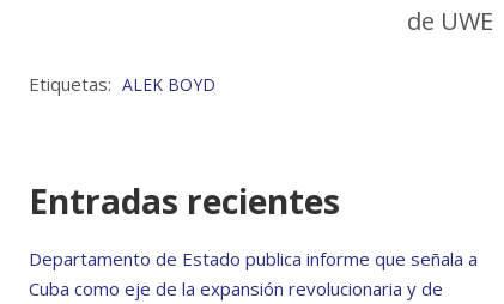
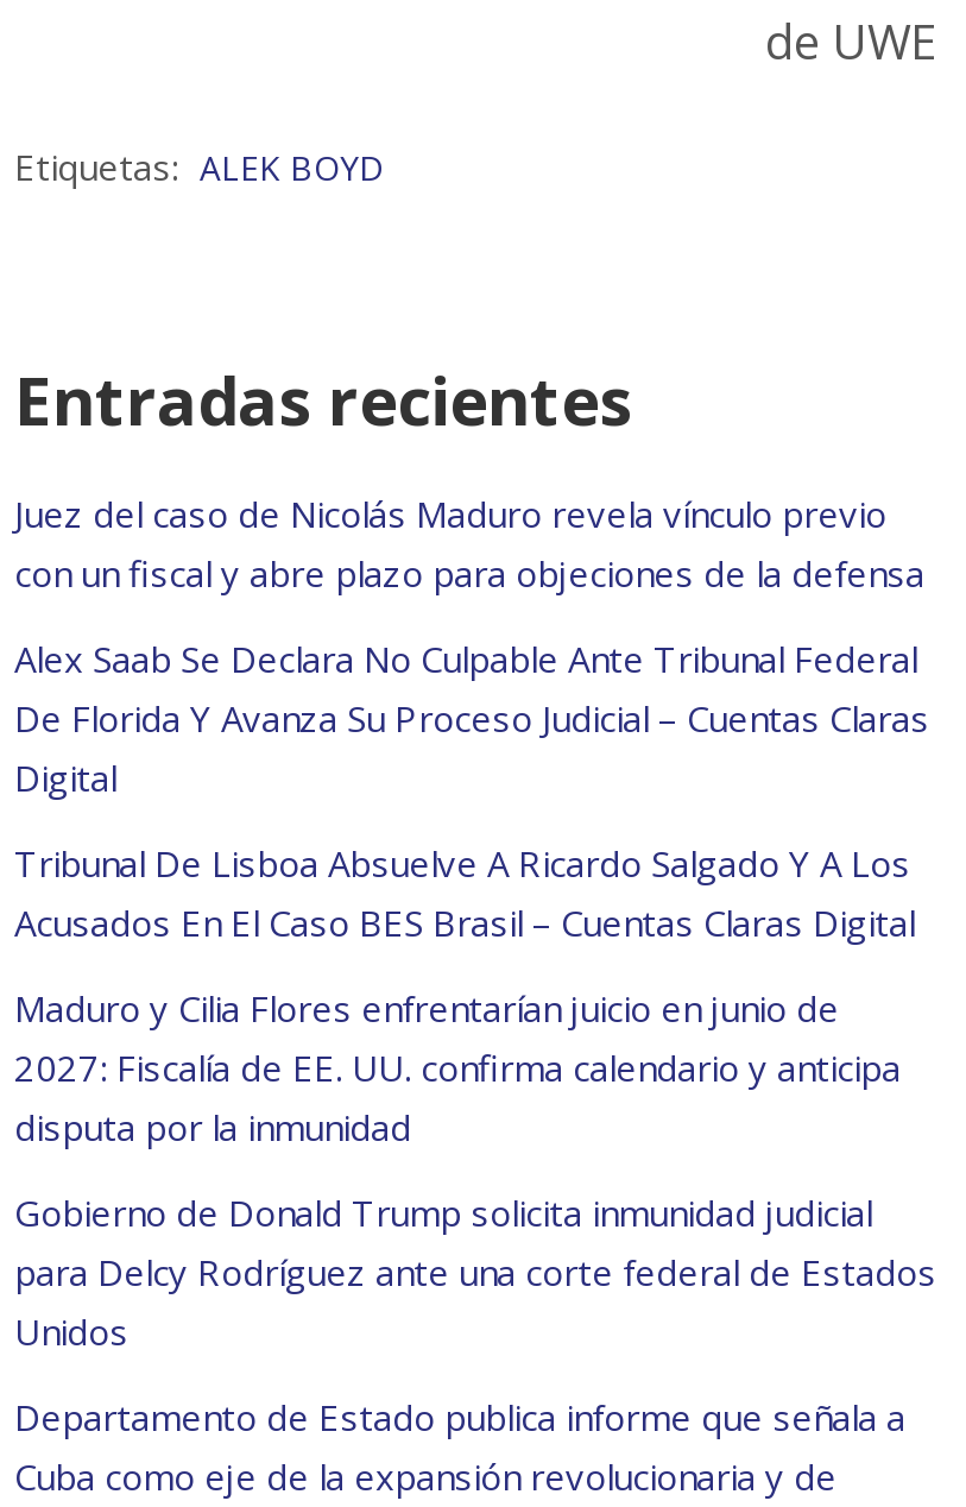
none -> [14,490,936,1355] Juez del caso de Nicolás Maduro revela vínculo previo | con un fiscal y abre plazo para objeciones de la defensa | Alex Saab Se Declara No Culpable Ante Tribunal Federal | De Florida Y Avanza Su Proceso Judicial – Cuentas Claras | Digital | Tribunal De Lisboa Absuelve A Ricardo Salgado Y A Los | Acusados En El Caso BES Brasil – Cuentas Claras Digital | Maduro y Cilia Flores enfrentarían juicio en junio de | 2027: Fiscalía de EE. UU. confirma calendario y anticipa | disputa por la inmunidad | Gobierno de Donald Trump solicita inmunidad judicial | para Delcy Rodríguez ante una corte federal de Estados | Unidos

